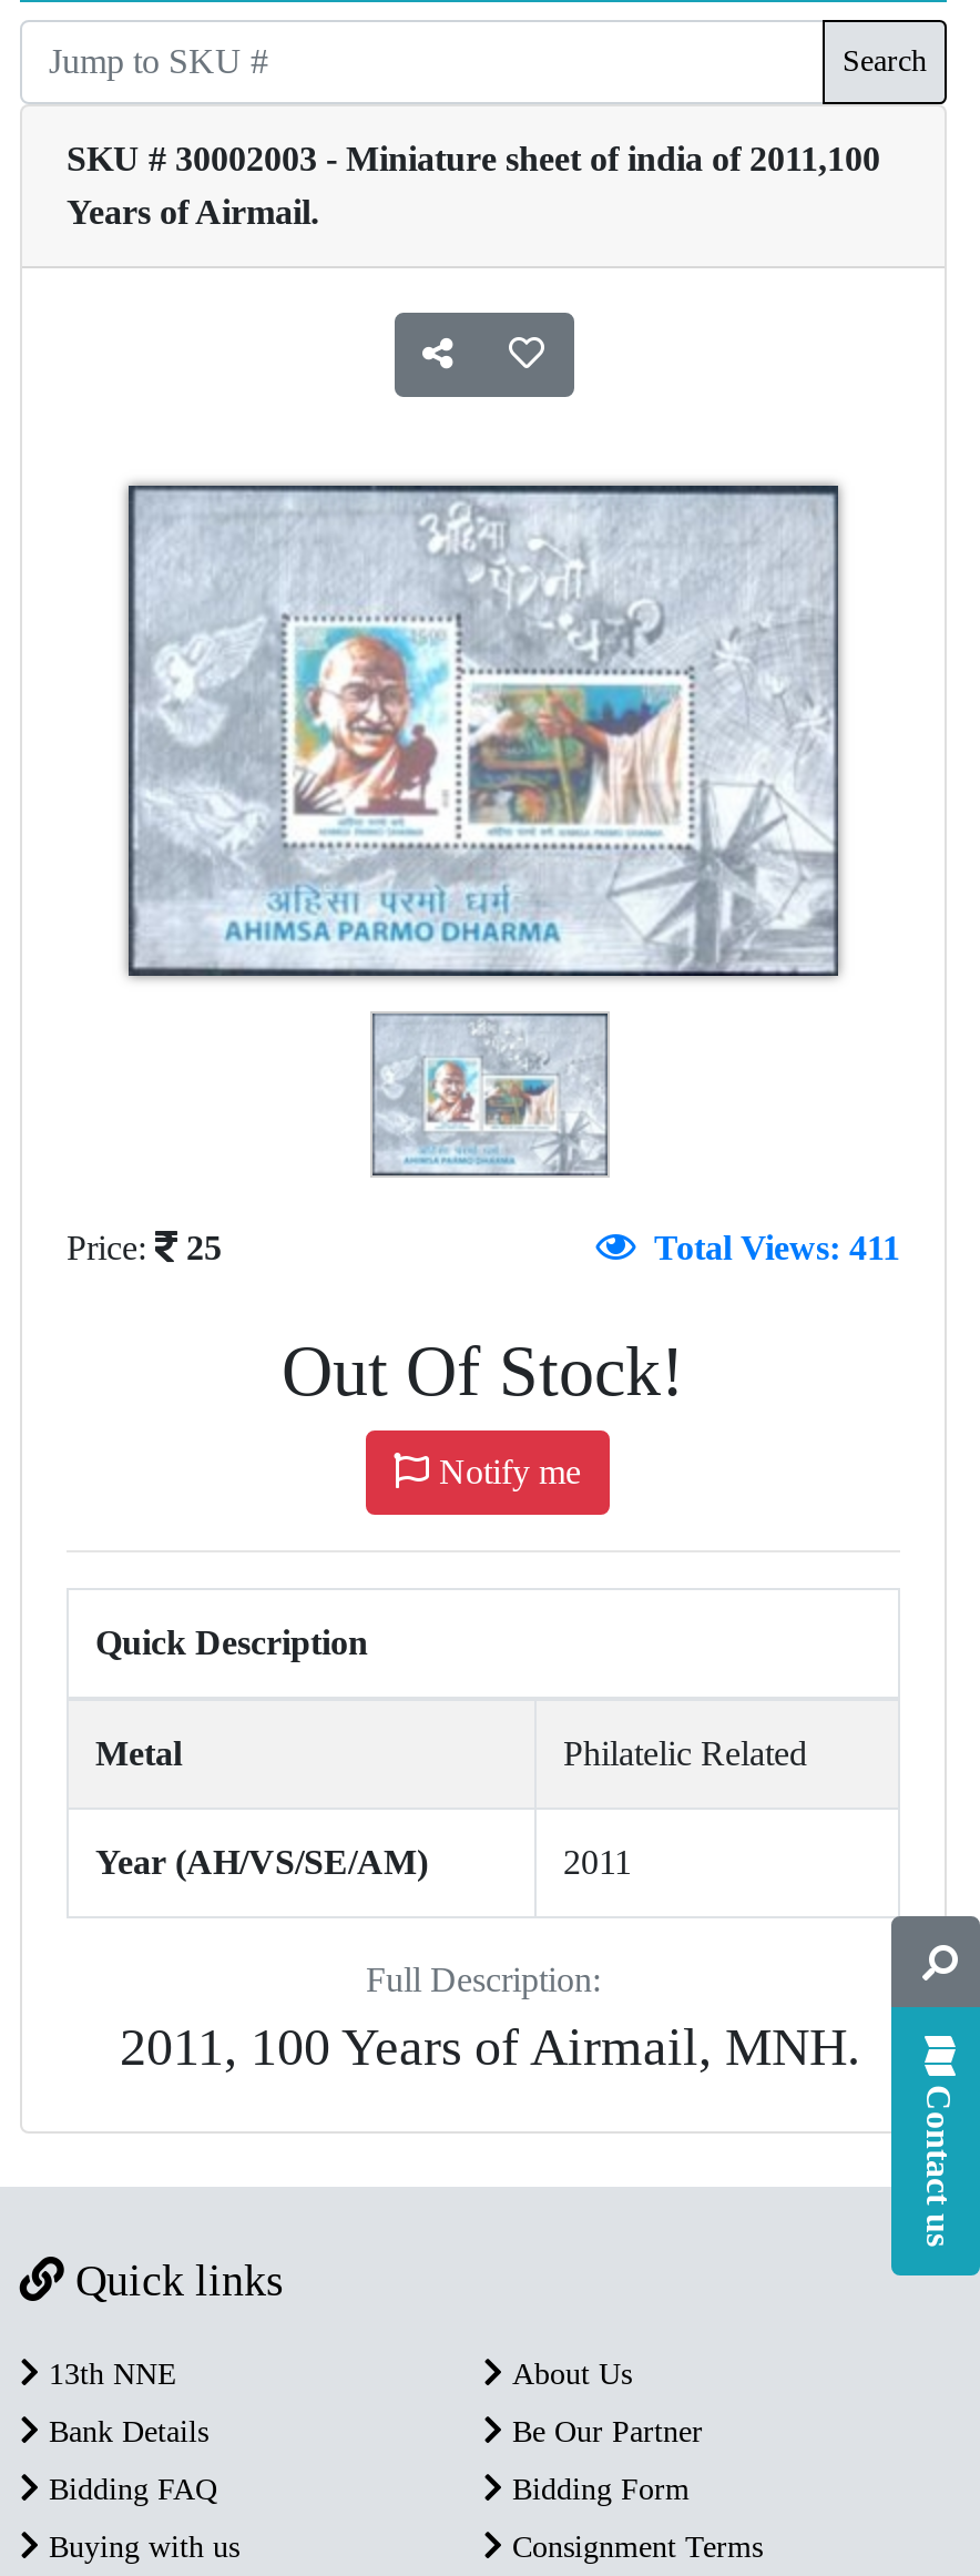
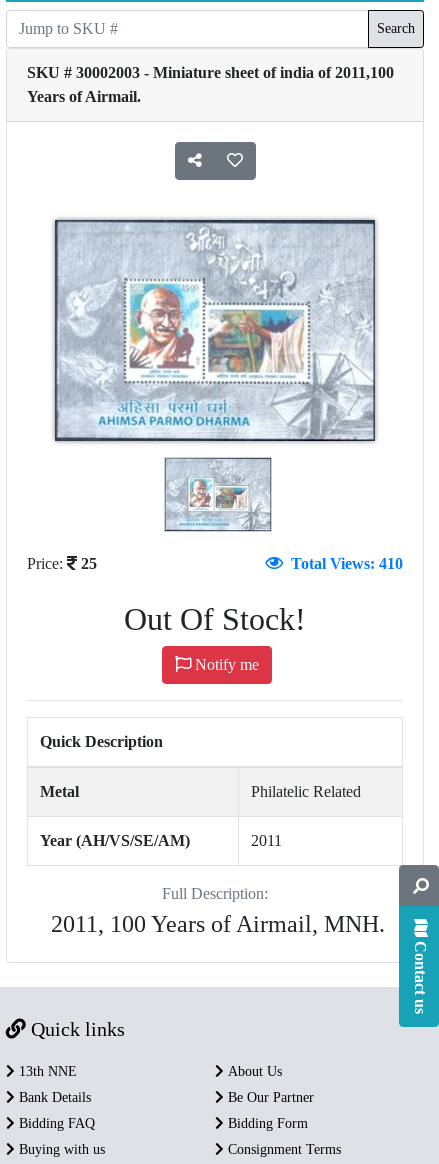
[636,1228,900,1266] Total Views: 411 -> [283,555,403,572] Total Views: 410

